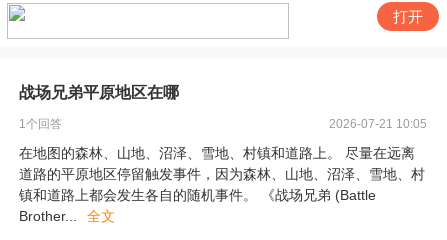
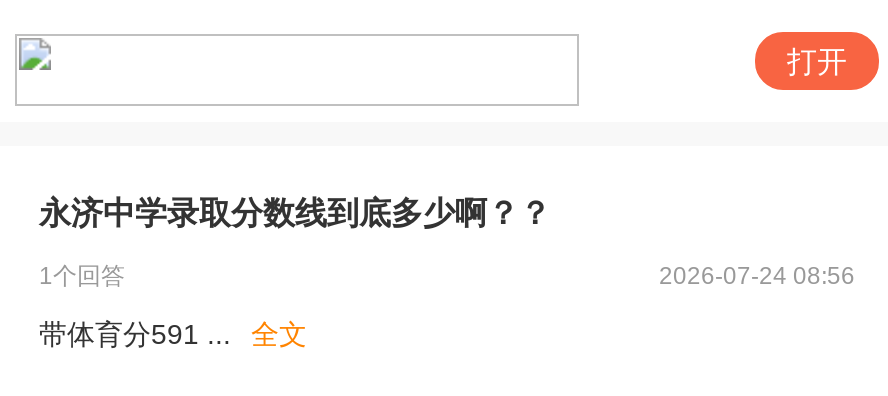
[19,84,179,101] 战场兄弟平原地区在哪 -> [39,196,551,230] 永济中学录取分数线到底多少啊？？
[329,117,427,131] 2026-07-21 10:05 -> [659,262,855,290] 2026-07-24 08:56
[19,145,425,224] 在地图的森林、山地、沼泽、雪地、村镇和道路上。 尽量在远离 | 道路的平原地区停留触发事件，因为森林、山地、沼泽、雪地、村 | 镇和道路上都会发生各自的随机事件。 《战场兄弟 (Battle | Brother... -> [39,318,231,350] 带体育分591...

